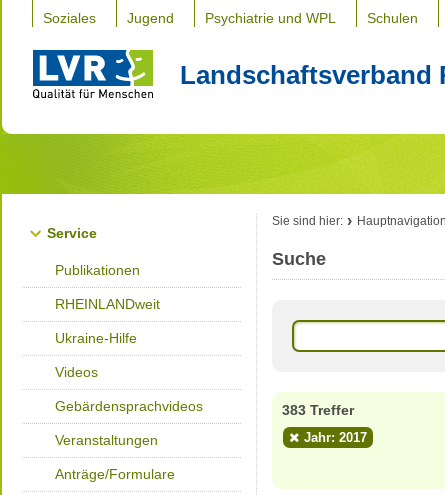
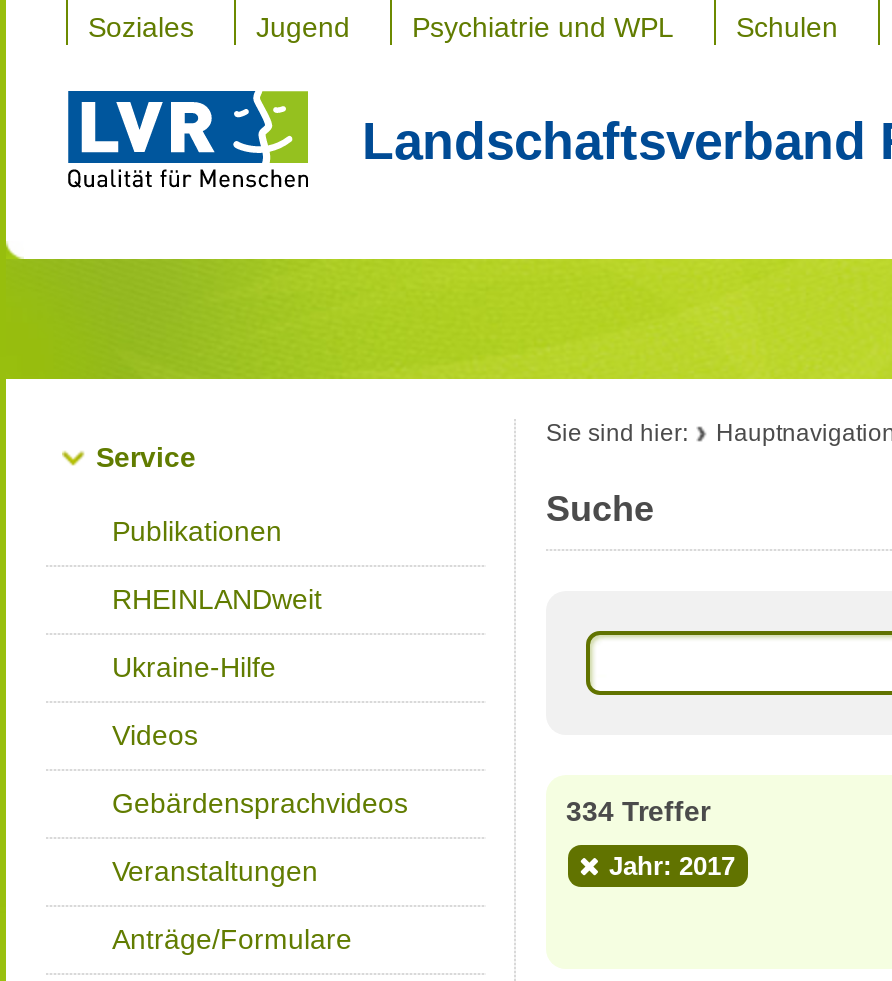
[282,402,354,418] 383 Treffer -> [566,795,710,827] 334 Treffer

